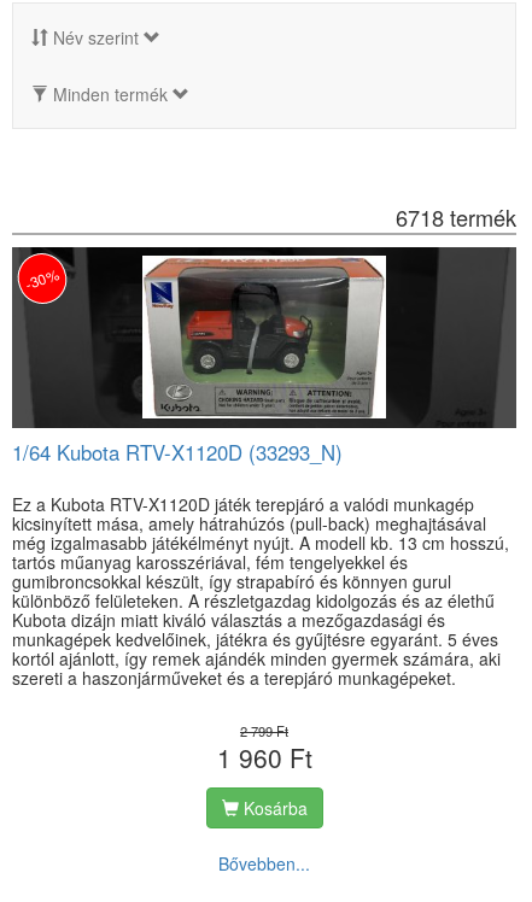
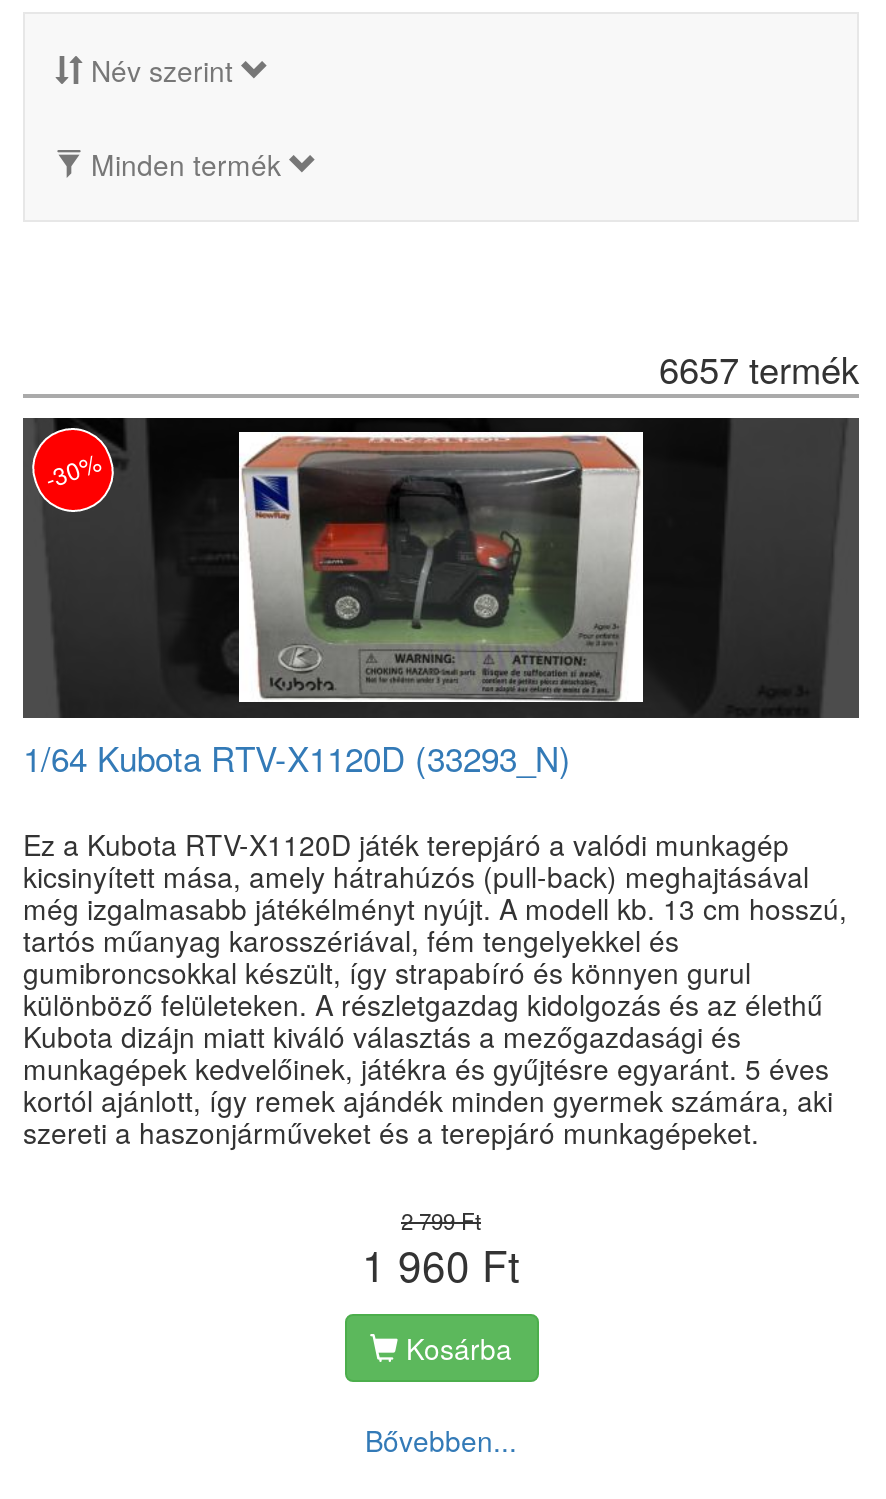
[396,201,516,232] 6718 termék -> [659,341,859,393] 6657 termék

